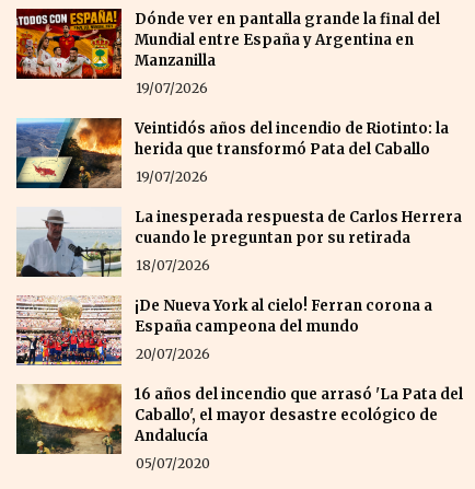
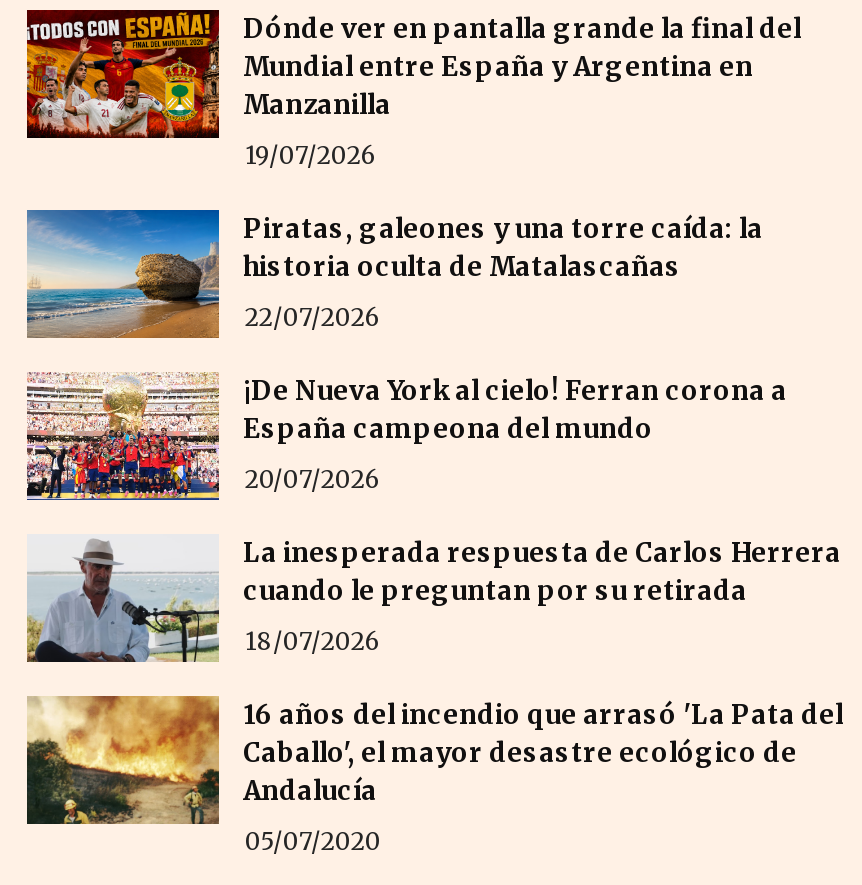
[16,117,449,188] [image] | Veintidós años del incendio de Riotinto: la | herida que transformó Pata del Caballo | 19/07/2026 -> [25,207,763,339] [image] | Piratas, galeones y una torre caída: la | historia oculta de Matalascañas | 22/07/2026
moved [14,208,462,279] -> [23,536,841,665]: [image] | La inesperada respuesta de Carlos Herrera | cuando le preguntan por su retirada | 18/07/2026
moved [16,295,432,365] -> [27,371,787,501]: [image] | ¡De Nueva York al cielo! Ferran corona a | España campeona del mundo | 20/07/2026

